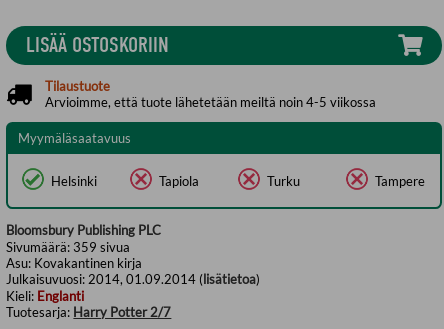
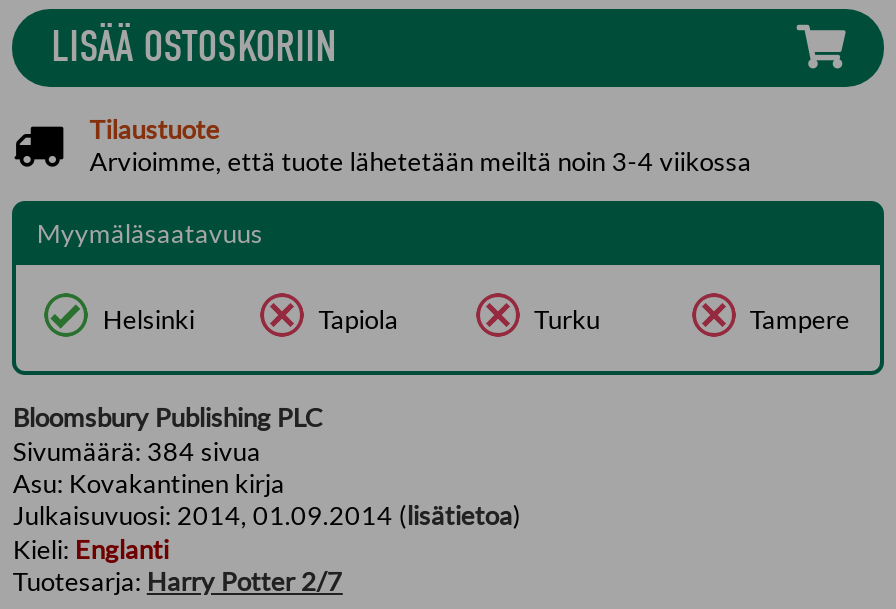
[45,94,376,110] Arvioimme, että tuote lähetetään meiltä noin 4-5 viikossa -> [90,144,752,176] Arvioimme, että tuote lähetetään meiltä noin 3-4 viikossa
[6,239,130,255] Sivumäärä: 359 sivua -> [13,435,261,467] Sivumäärä: 384 sivua

